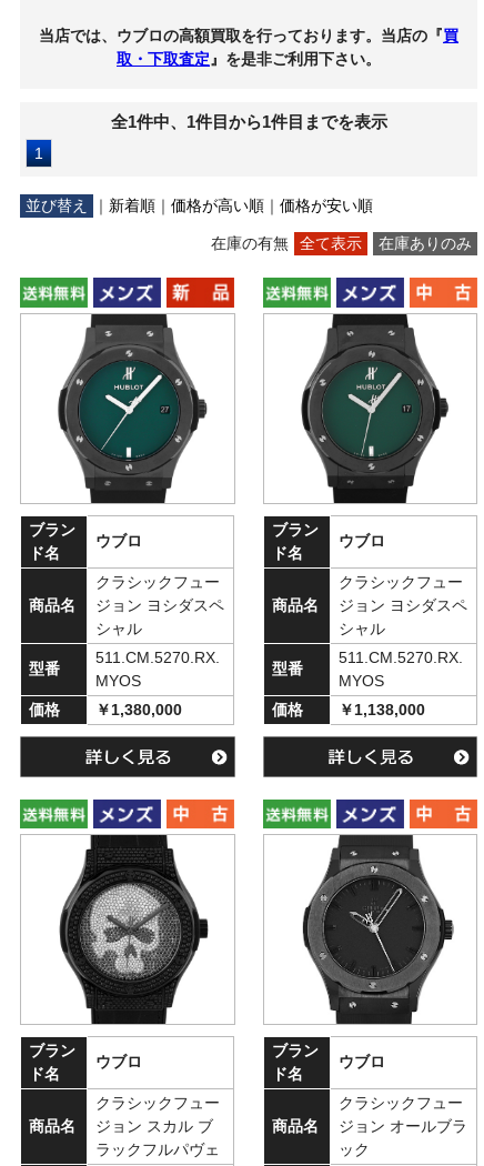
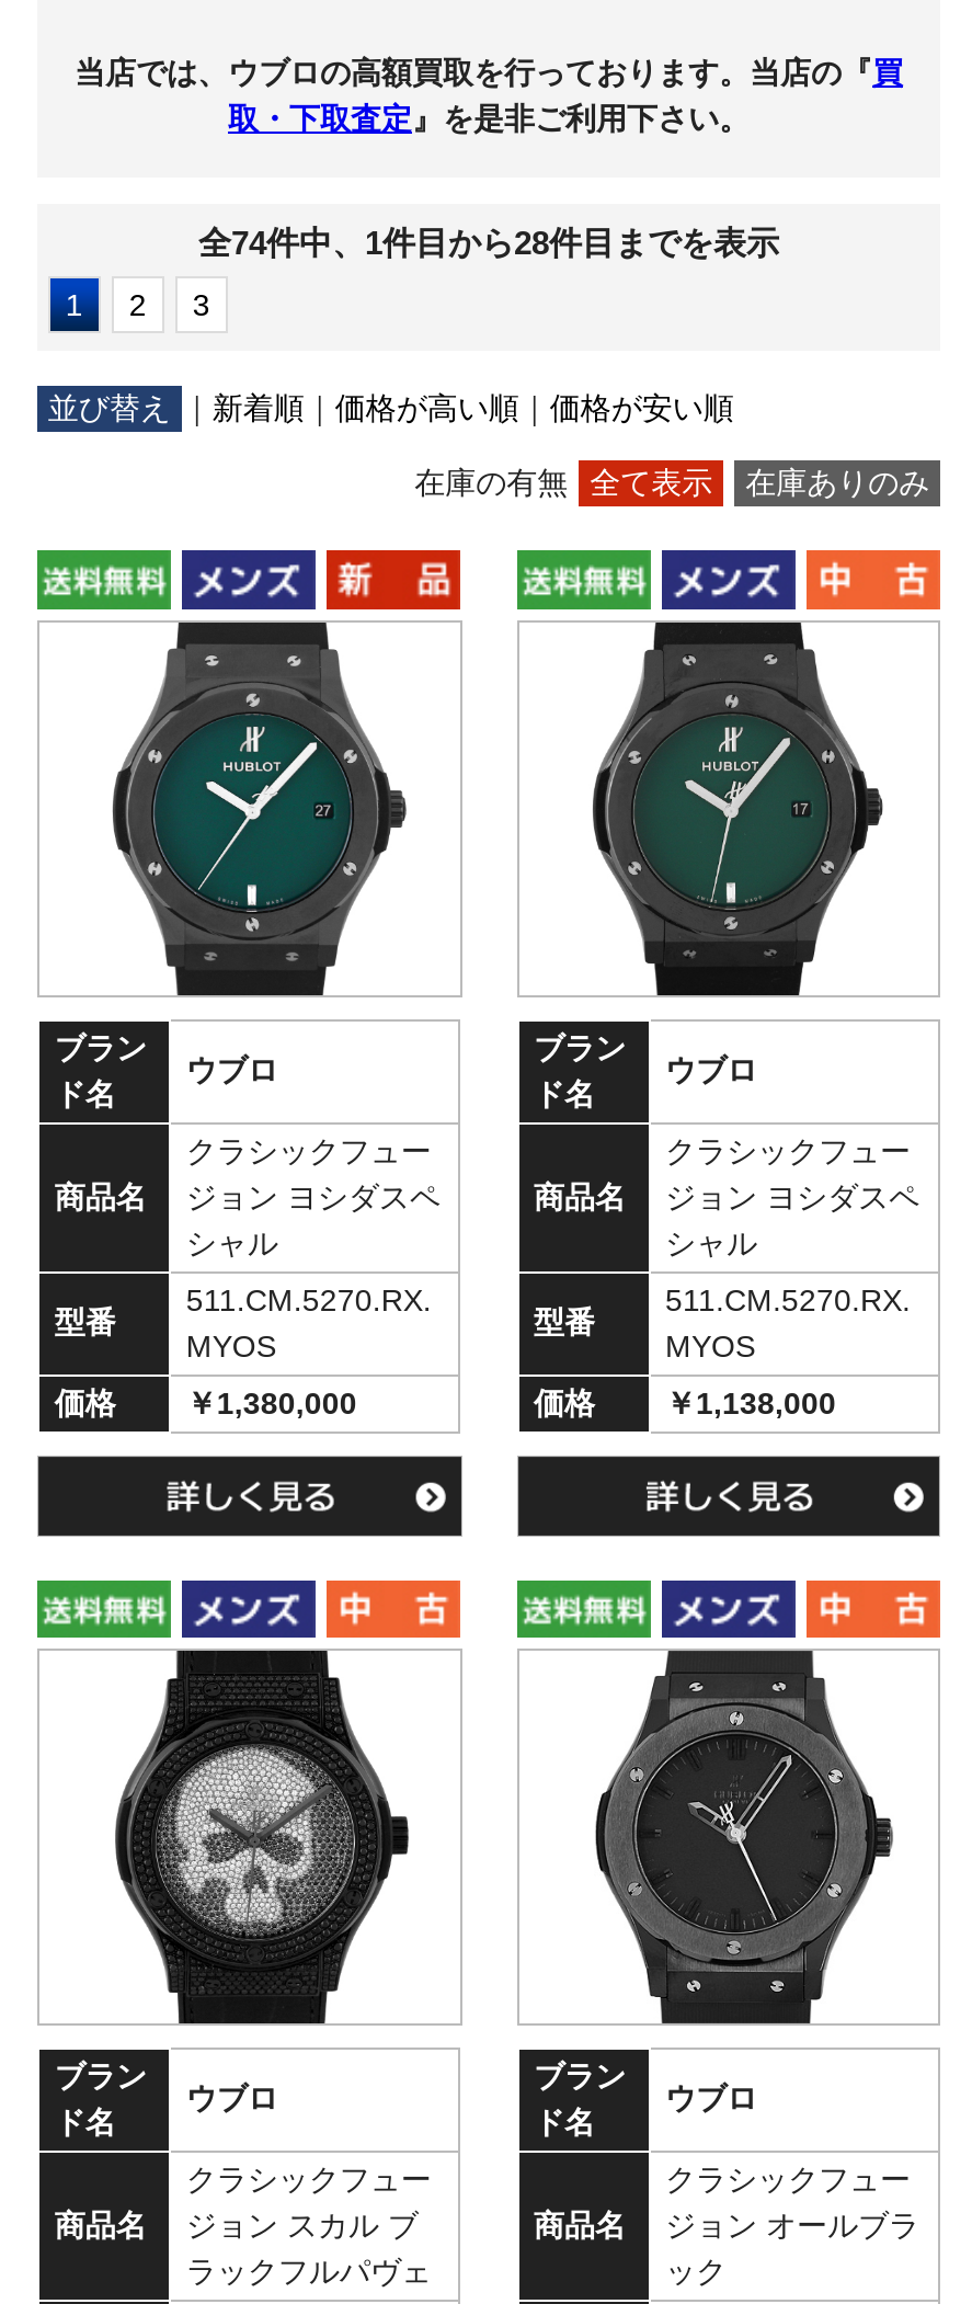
[110,112,387,131] 全1件中、1件目から1件目までを表示 -> [198,223,779,260] 全74件中、1件目から28件目までを表示
none -> [129,286,210,321] 2 | 3

